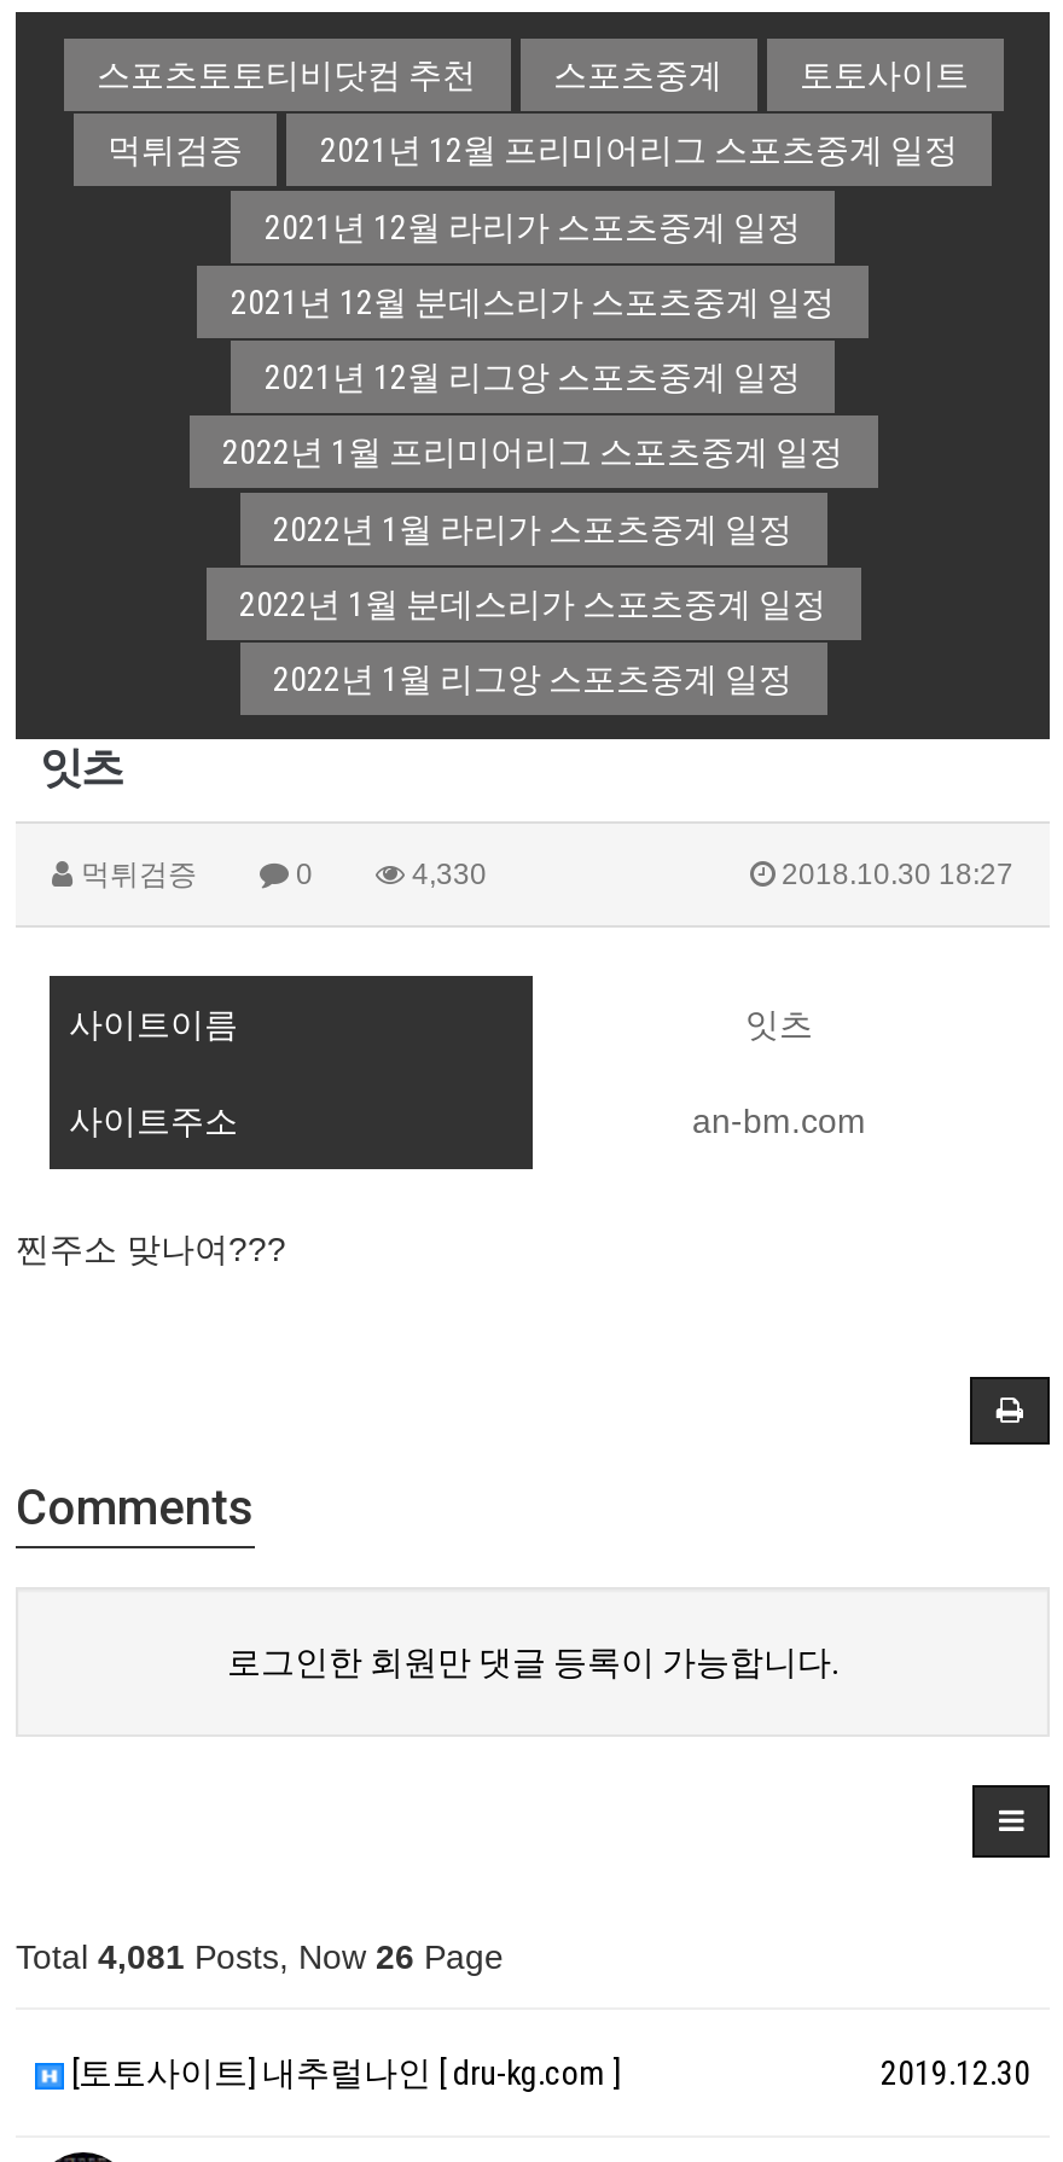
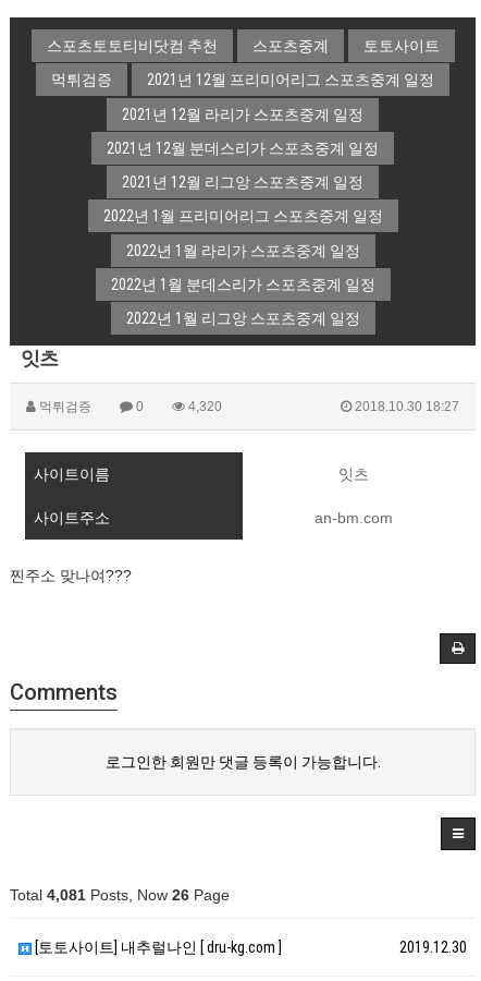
[405,858,487,892] 4,330 -> [185,399,222,415] 4,320

